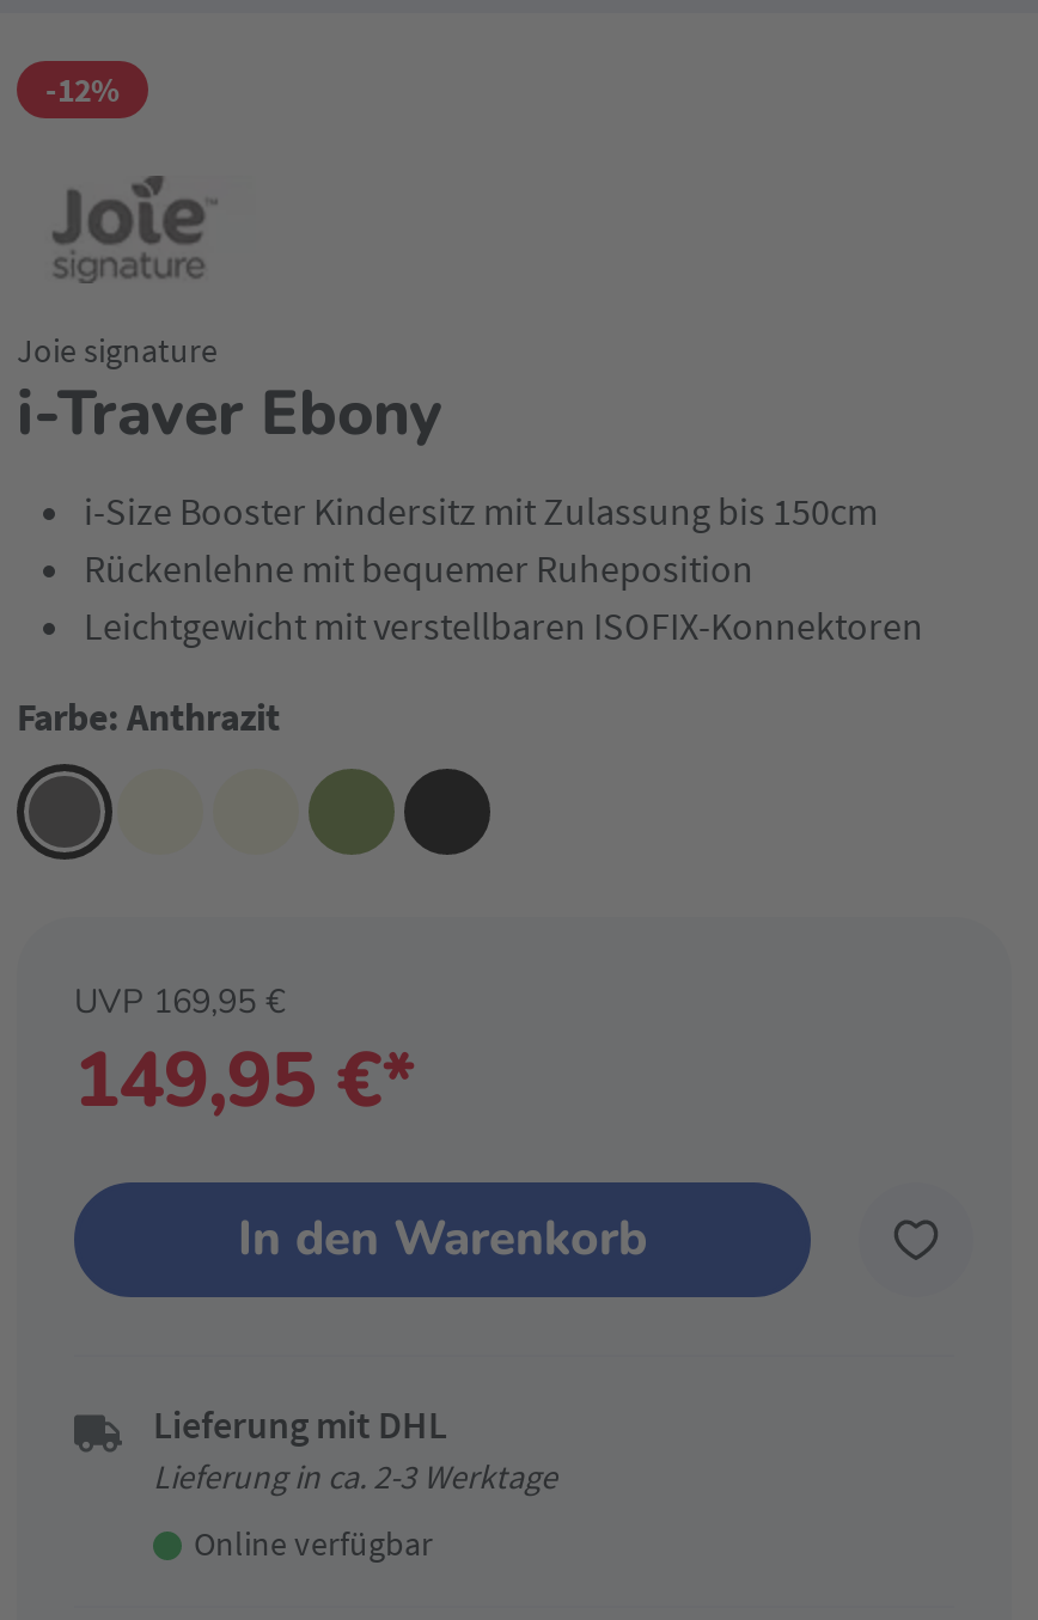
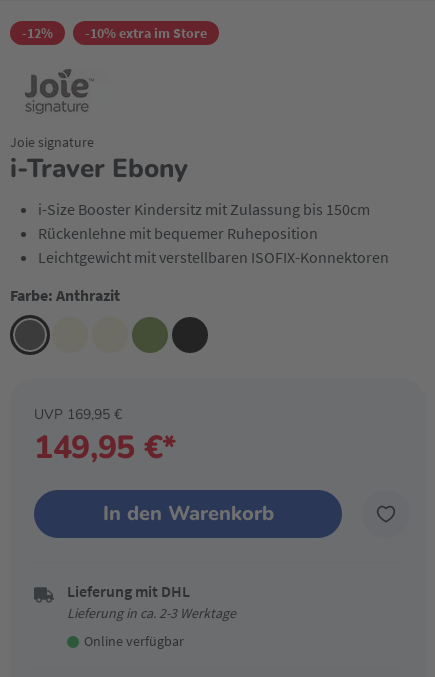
none -> [85,24,207,42] -10% extra im Store

